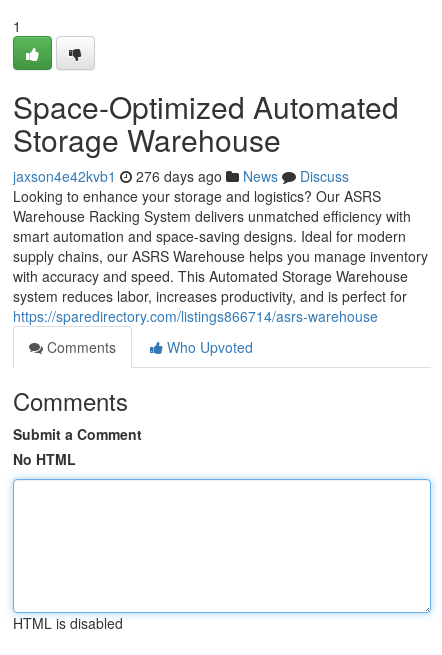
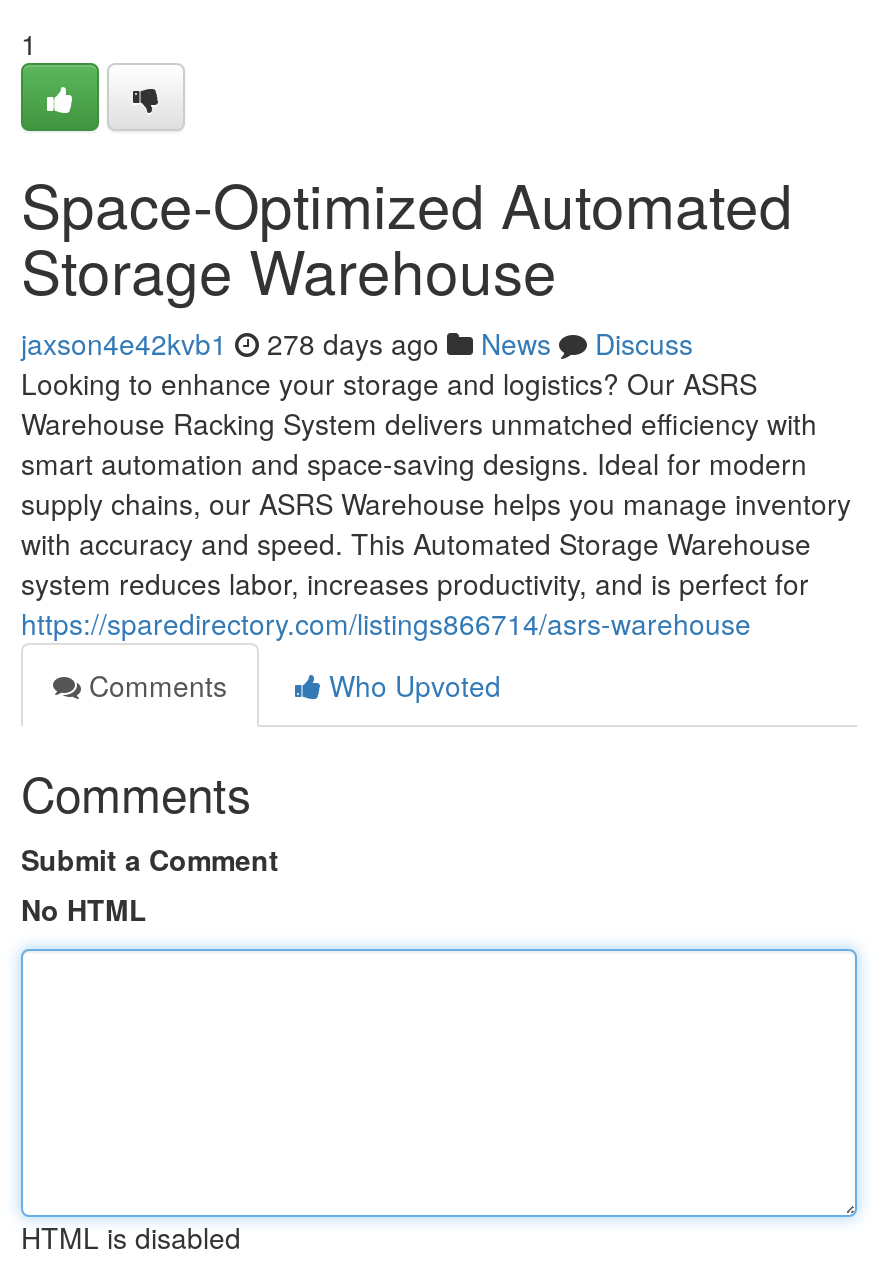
[13,166,349,186] jaxson4e42kvb1 276 days ago News Discuss -> [21,323,693,363] jaxson4e42kvb1 278 days ago News Discuss

